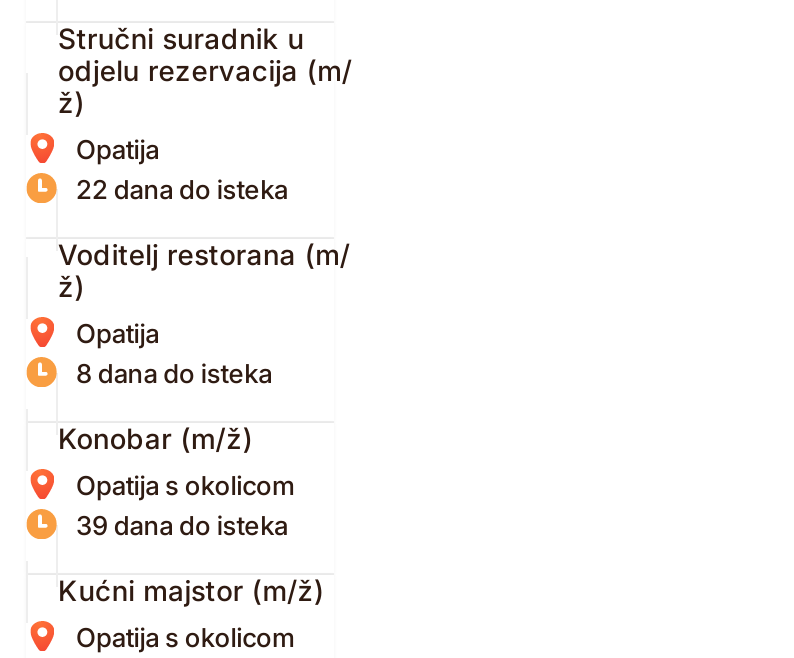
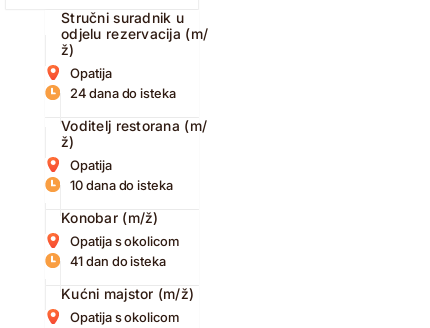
[76,172,288,204] 22 dana do isteka -> [70,85,176,101] 24 dana do isteka
[76,356,272,388] 8 dana do isteka -> [70,177,173,193] 10 dana do isteka
[76,508,288,540] 39 dana do isteka -> [70,253,166,269] 41 dan do isteka

